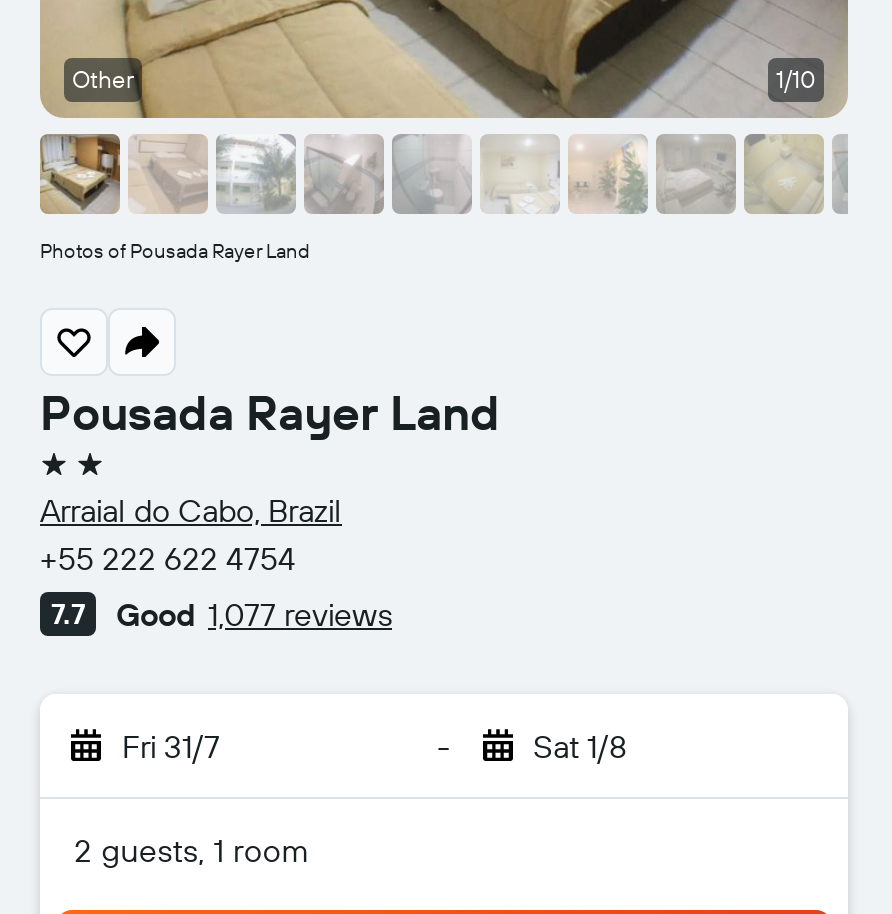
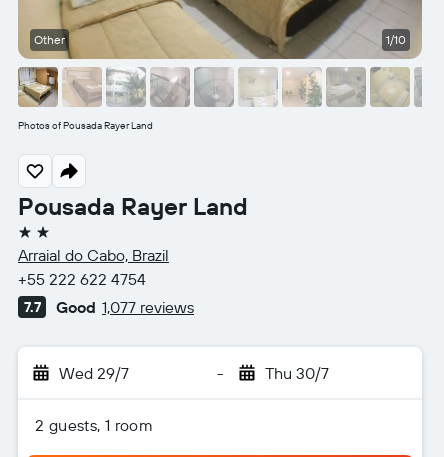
[122,726,220,766] Fri 31/7 -> [59,363,129,383] Wed 29/7
[533,726,627,766] Sat 1/8 -> [264,363,328,383] Thu 30/7

